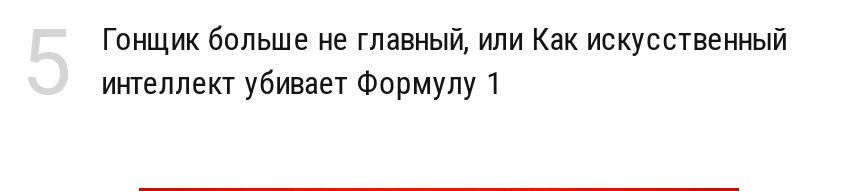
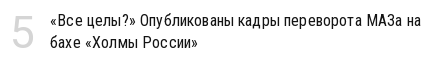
[101,21,786,103] Гонщик больше не главный, или Как искусственный | интеллект убивает Формулу 1 -> [50,11,421,52] «Все целы?» Опубликованы кадры переворота МАЗа на | бахе «Холмы России»

